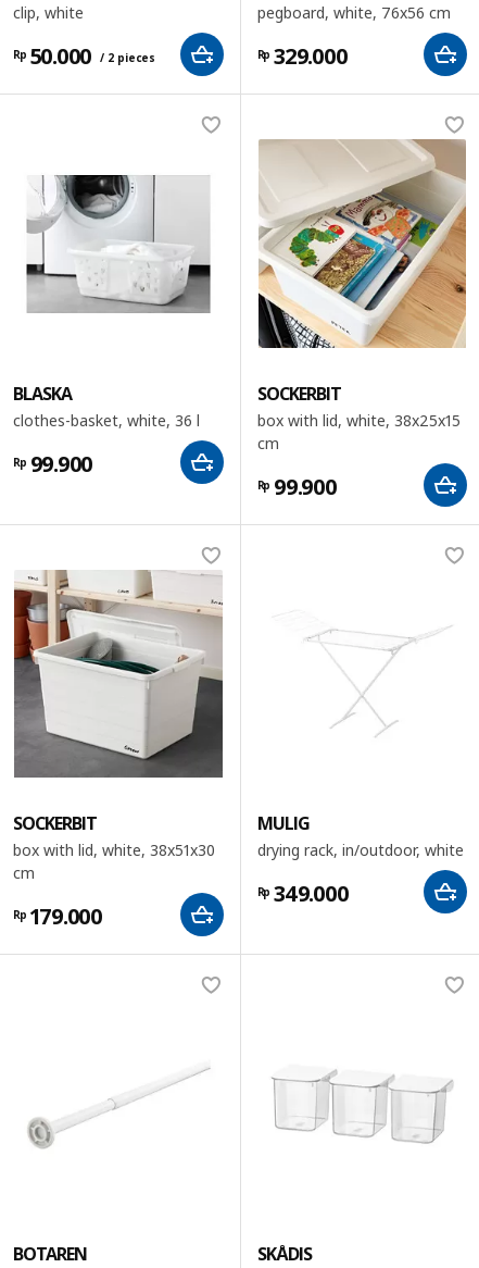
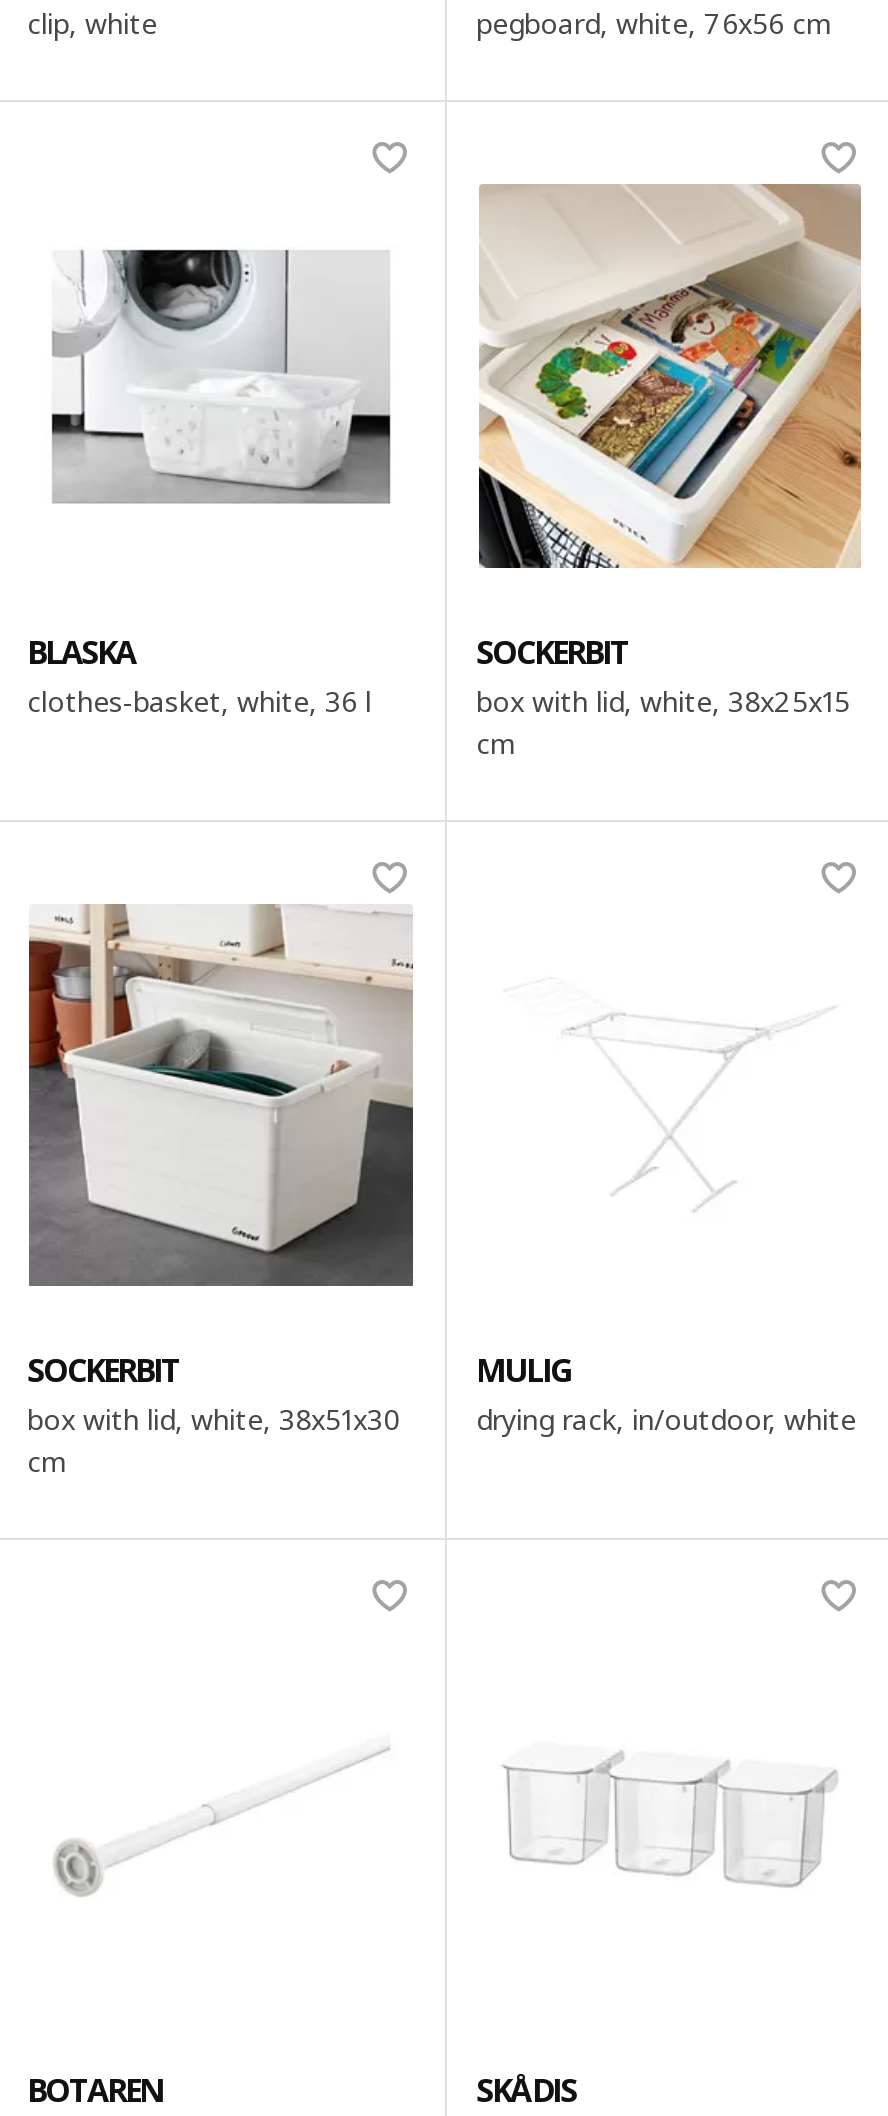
[13,32,225,77] [image] | Rp 50.000 / 2 pieces -> none
[423,32,468,77] [image] -> none
[257,42,347,71] Rp 329.000 -> none
[179,439,336,501] [image] | Rp 99.900 -> none
[13,449,92,478] Rp 99.900 -> none
[423,462,468,508] [image] -> none
[423,869,468,915] [image] -> none
[179,879,348,937] [image] | Rp 349.000 -> none
[13,902,102,931] Rp 179.000 -> none

